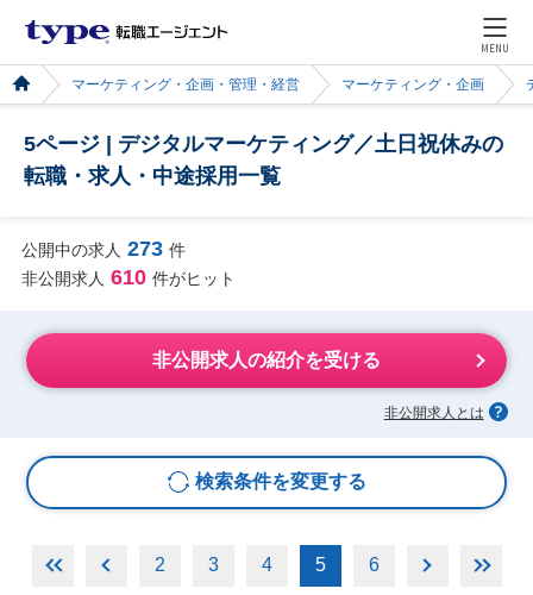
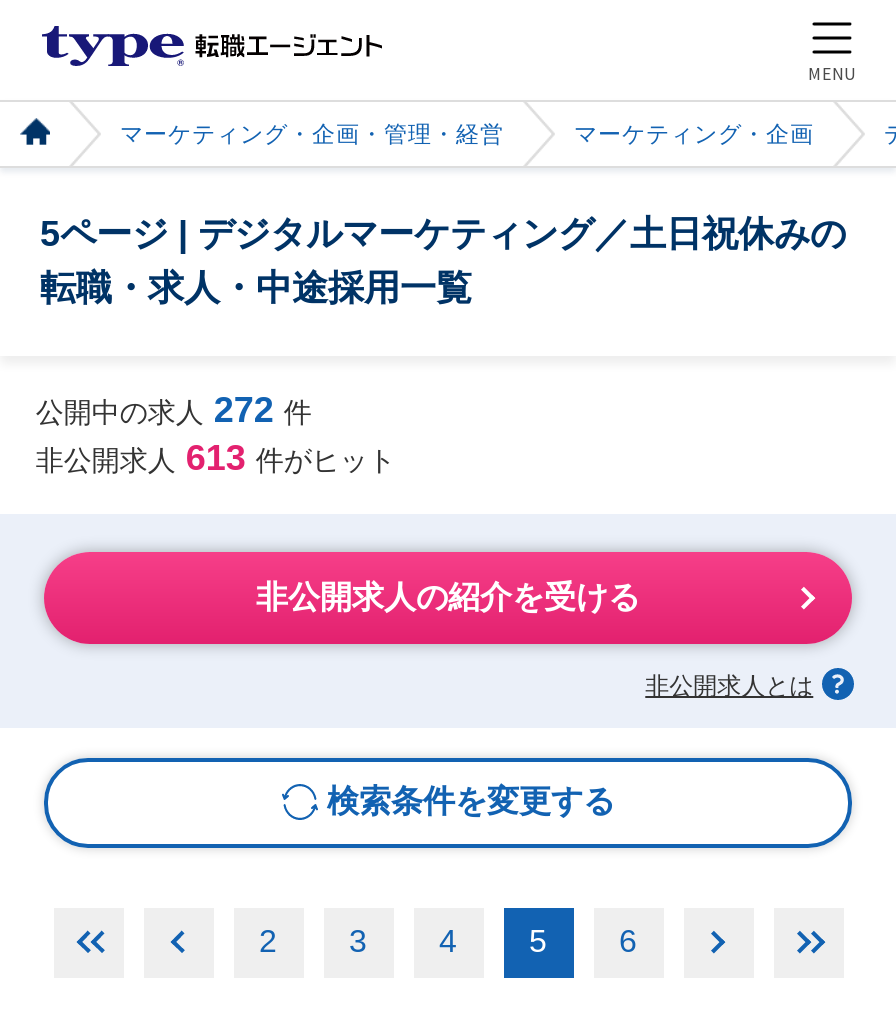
[21,237,185,260] 公開中の求人 273 件 -> [36,390,312,430] 公開中の求人 272 件
[21,265,235,289] 非公開求人 610 件がヒット -> [36,438,396,478] 非公開求人 613 件がヒット

